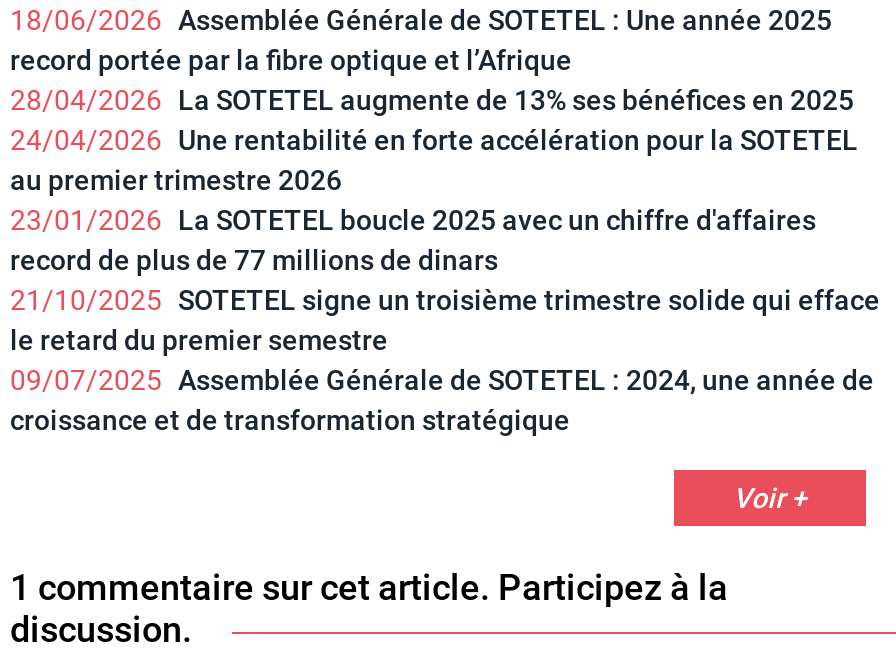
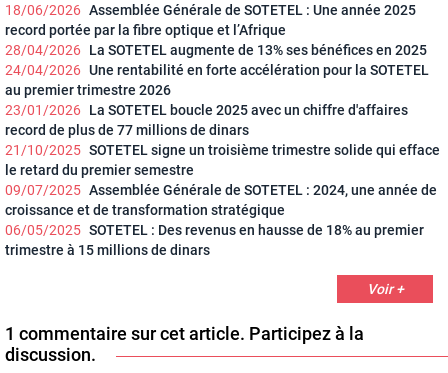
none -> [5,222,424,258] 06/05/2025 SOTETEL : Des revenus en hausse de 18% au premier | trimestre à 15 millions de dinars

